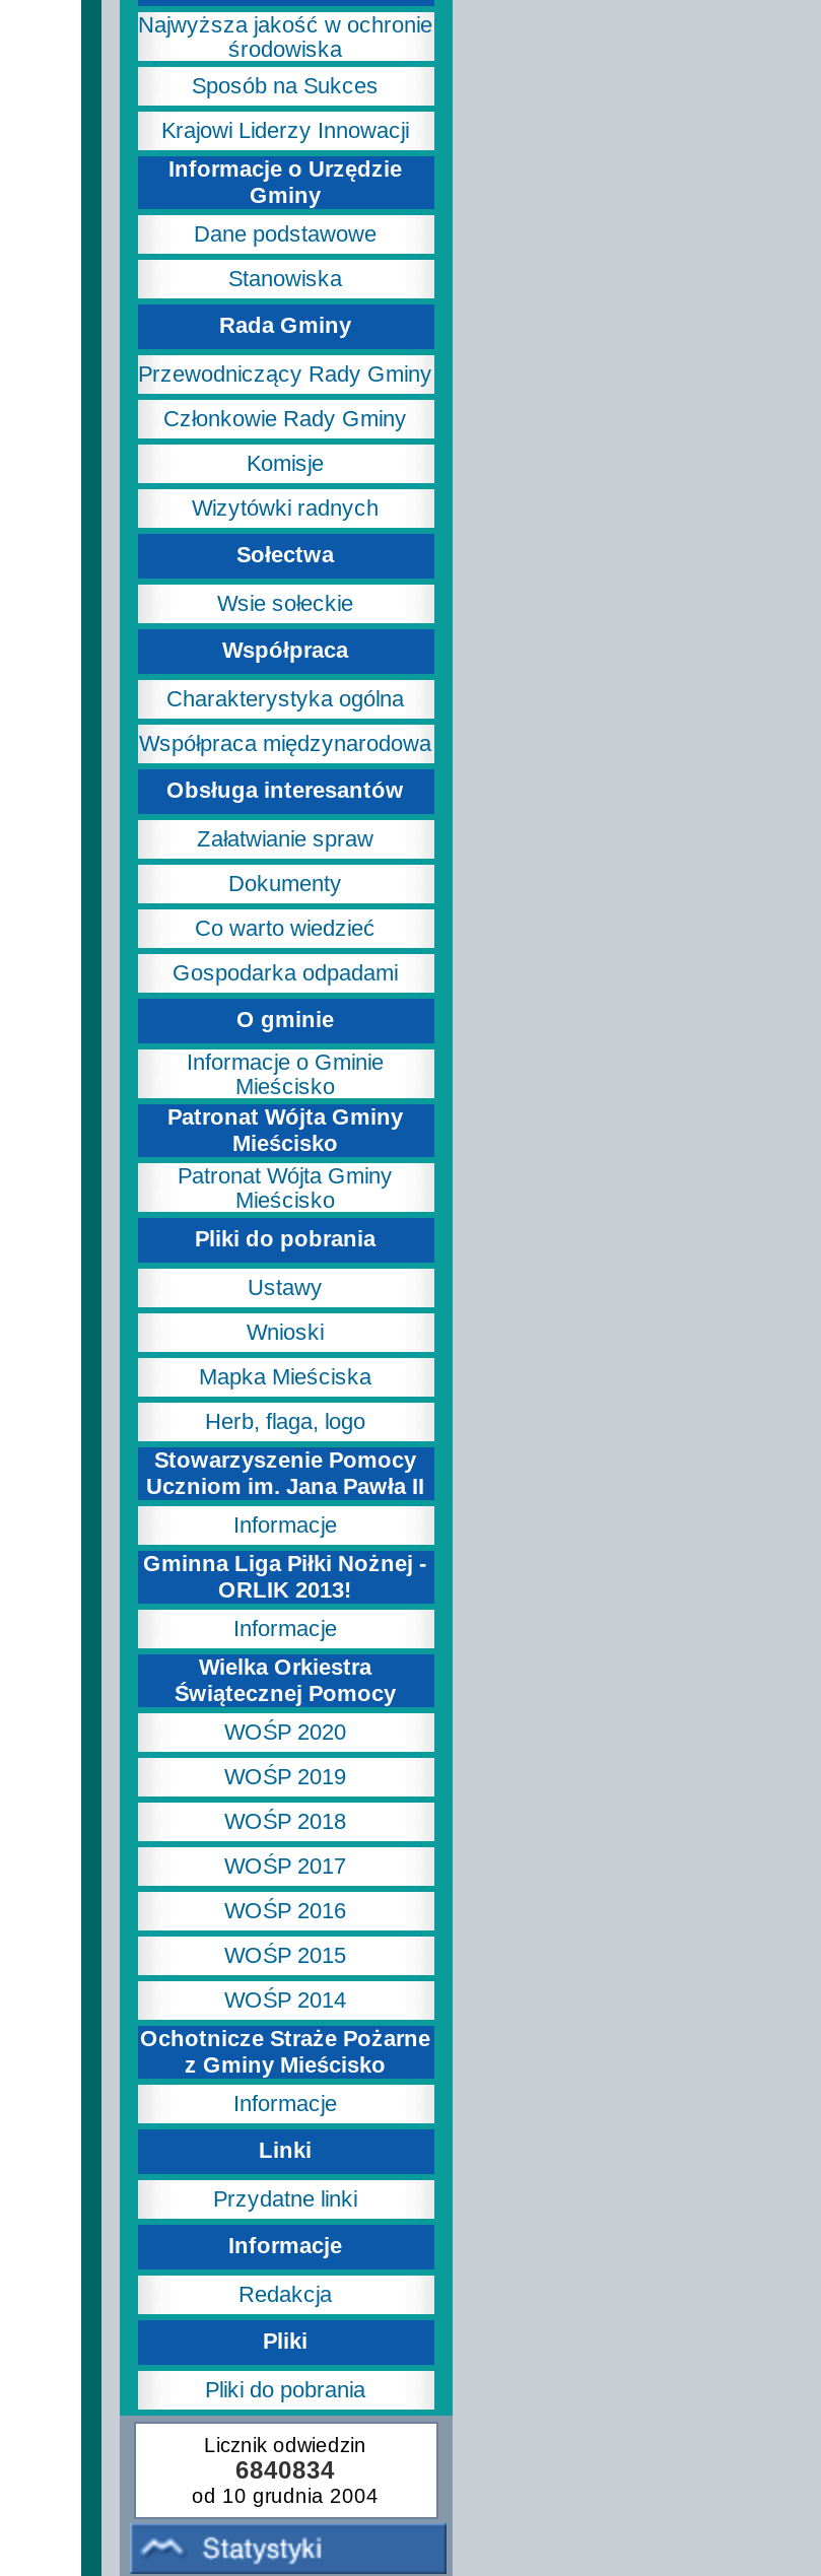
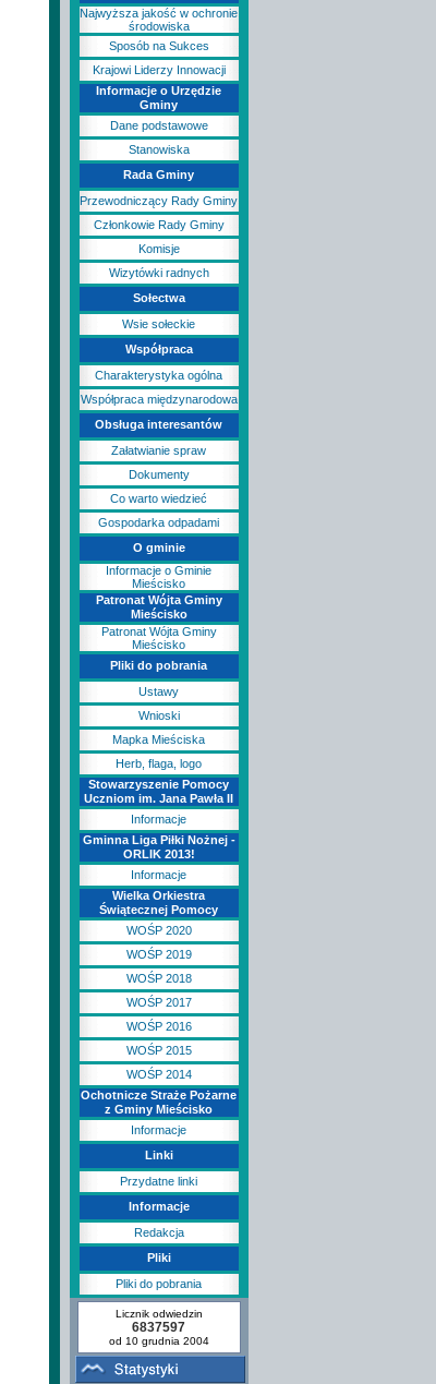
[235,2456,335,2485] 6840834 -> [132,1320,185,1335] 6837597

